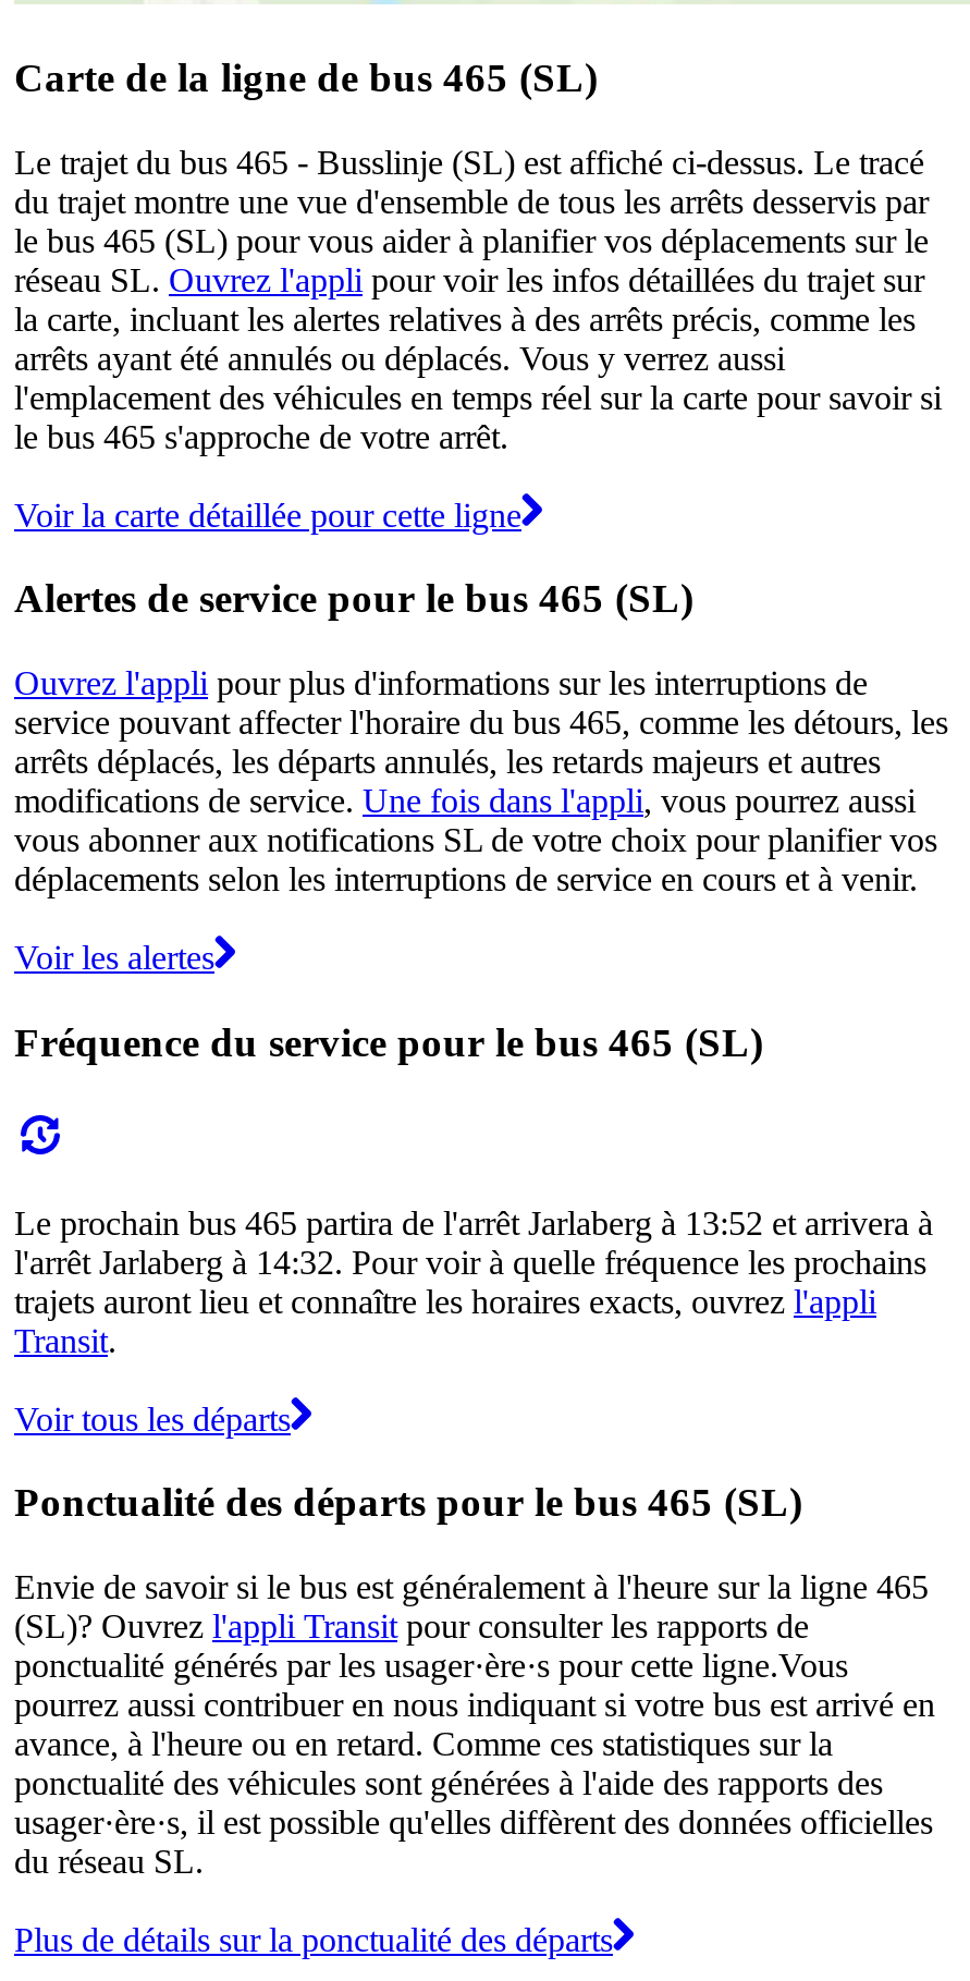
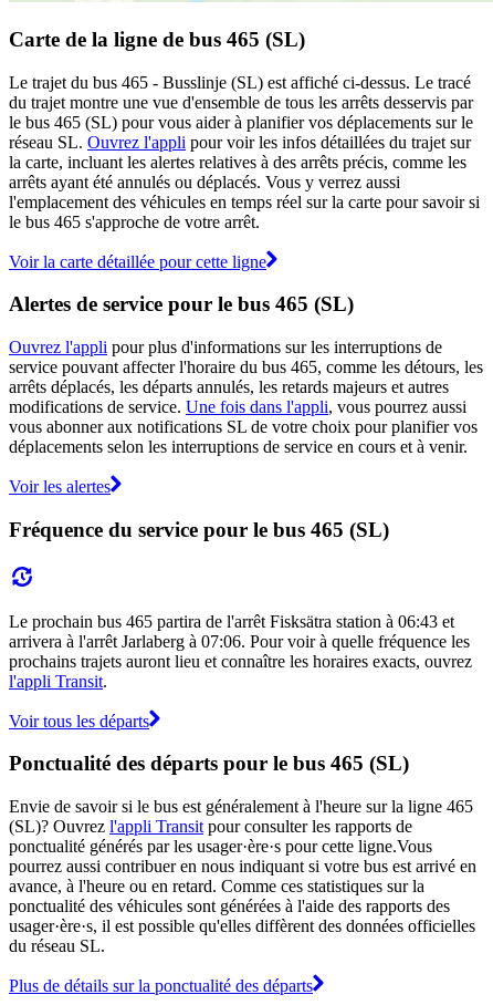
[14,1203,933,1358] Le prochain bus 465 partira de l'arrêt Jarlaberg à 13:52 et arrivera à | l'arrêt Jarlaberg à 14:32. Pour voir à quelle fréquence les prochains | trajets auront lieu et connaître les horaires exacts, ouvrez l'appli | Transit. -> [9,612,472,690] Le prochain bus 465 partira de l'arrêt Fisksätra station à 06:43 et | arrivera à l'arrêt Jarlaberg à 07:06. Pour voir à quelle fréquence les | prochains trajets auront lieu et connaître les horaires exacts, ouvrez | l'appli Transit.

